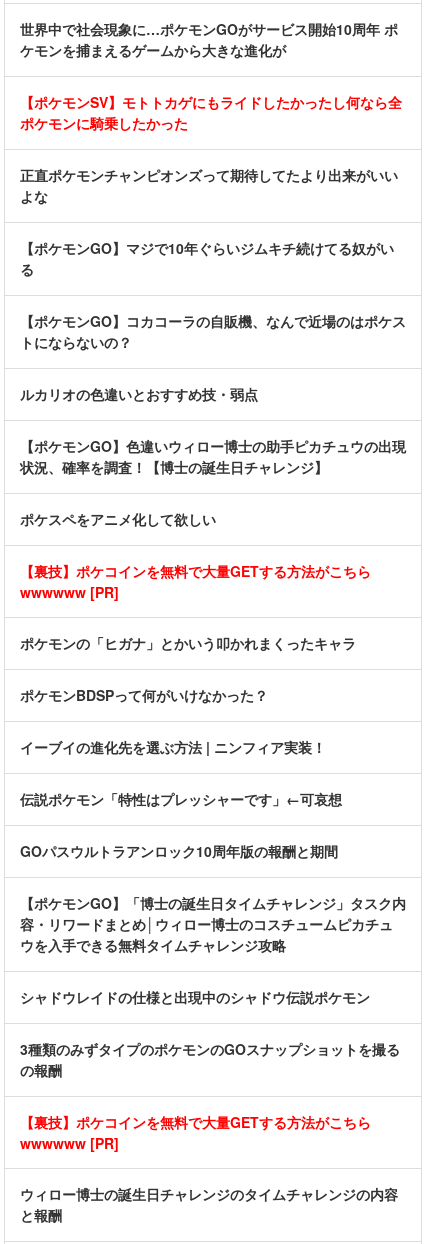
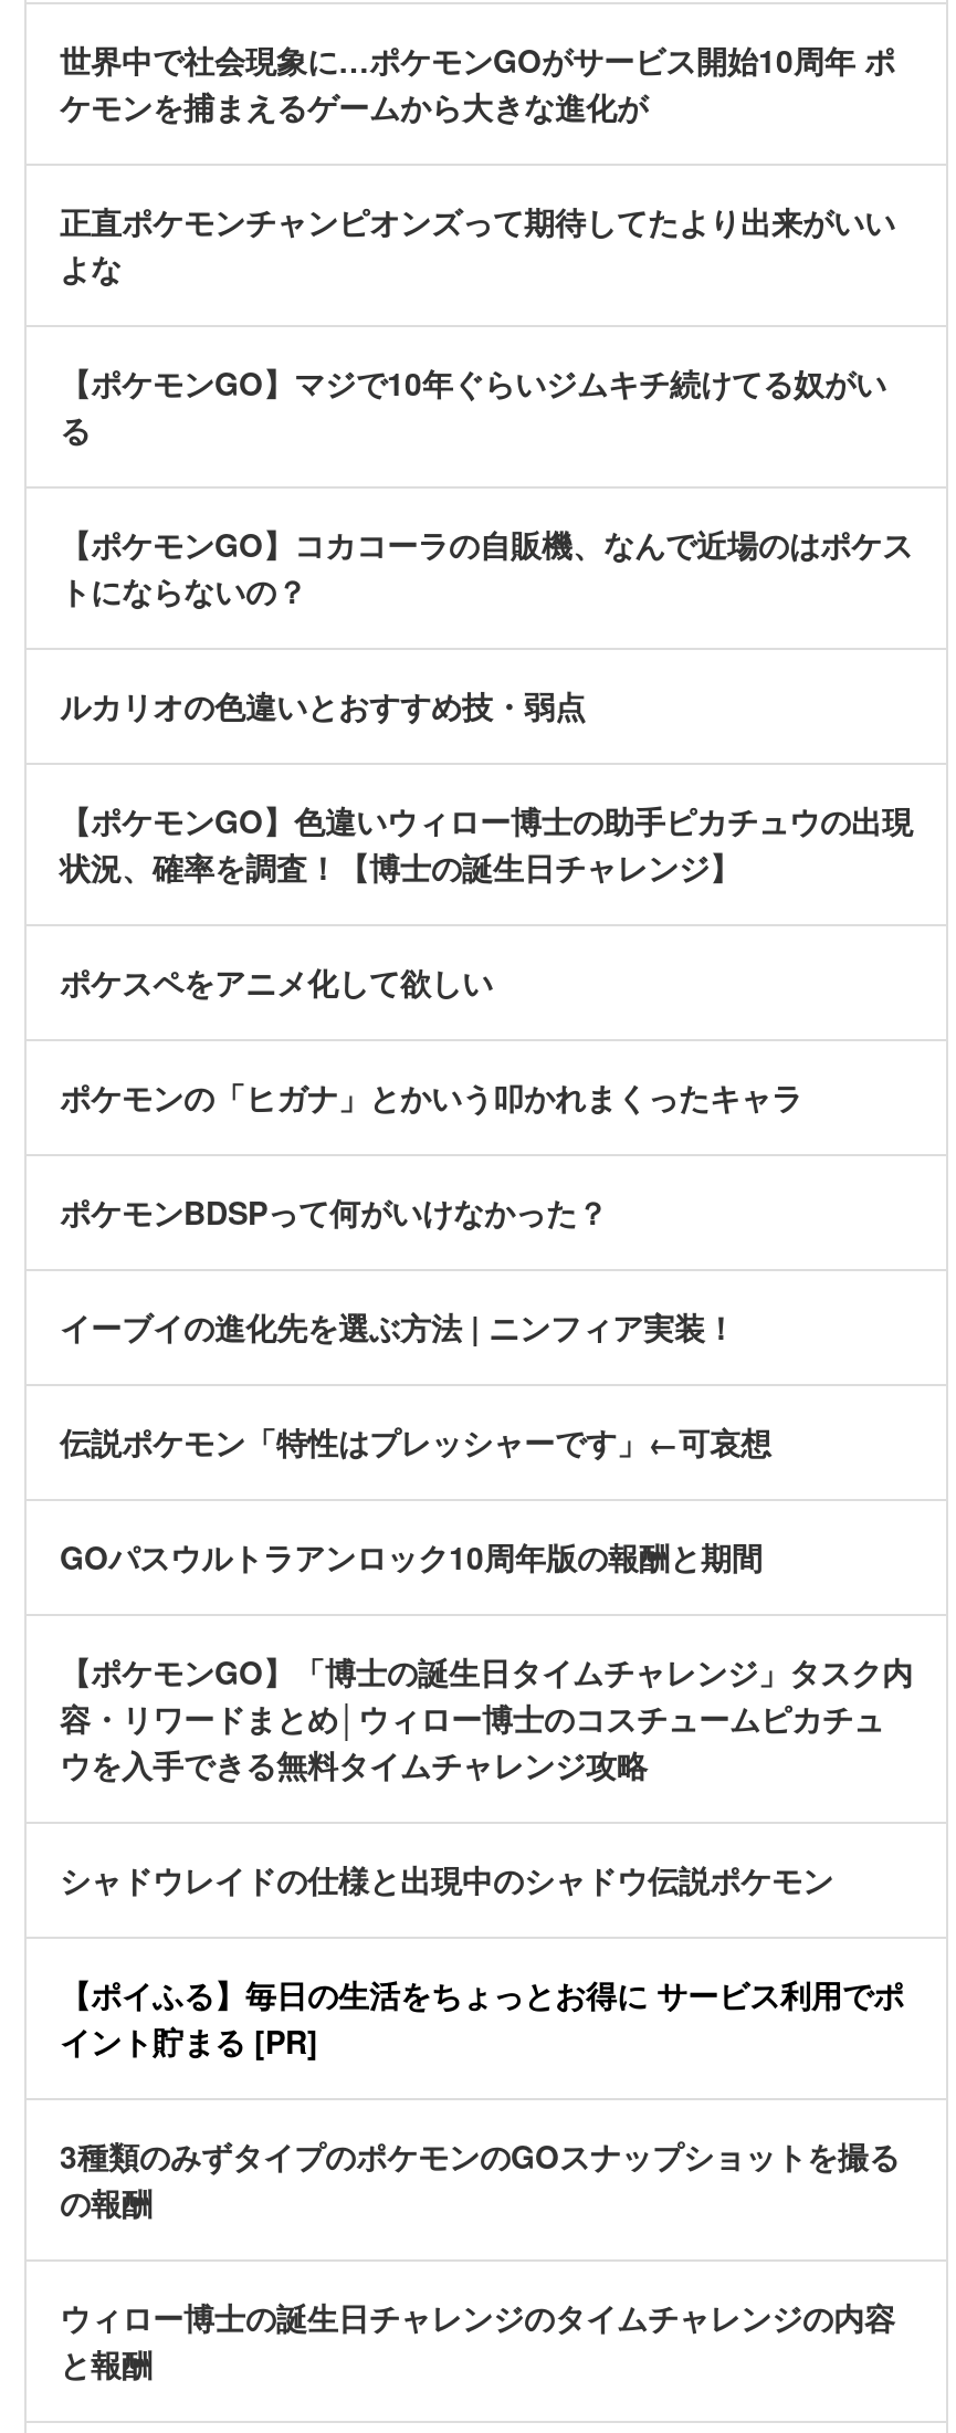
[20,92,402,133] 【ポケモンSV】モトトカゲにもライドしたかったし何なら全 | ポケモンに騎乗したかった -> none
[20,561,371,602] 【裏技】ポケコインを無料で大量GETする方法がこちら | wwwwww [PR] -> none
none -> [60,1972,904,2063] 【ポイふる】毎日の生活をちょっとお得に サービス利用でポ | イント貯まる [PR]
[20,1112,371,1153] 【裏技】ポケコインを無料で大量GETする方法がこちら | wwwwww [PR] -> none

